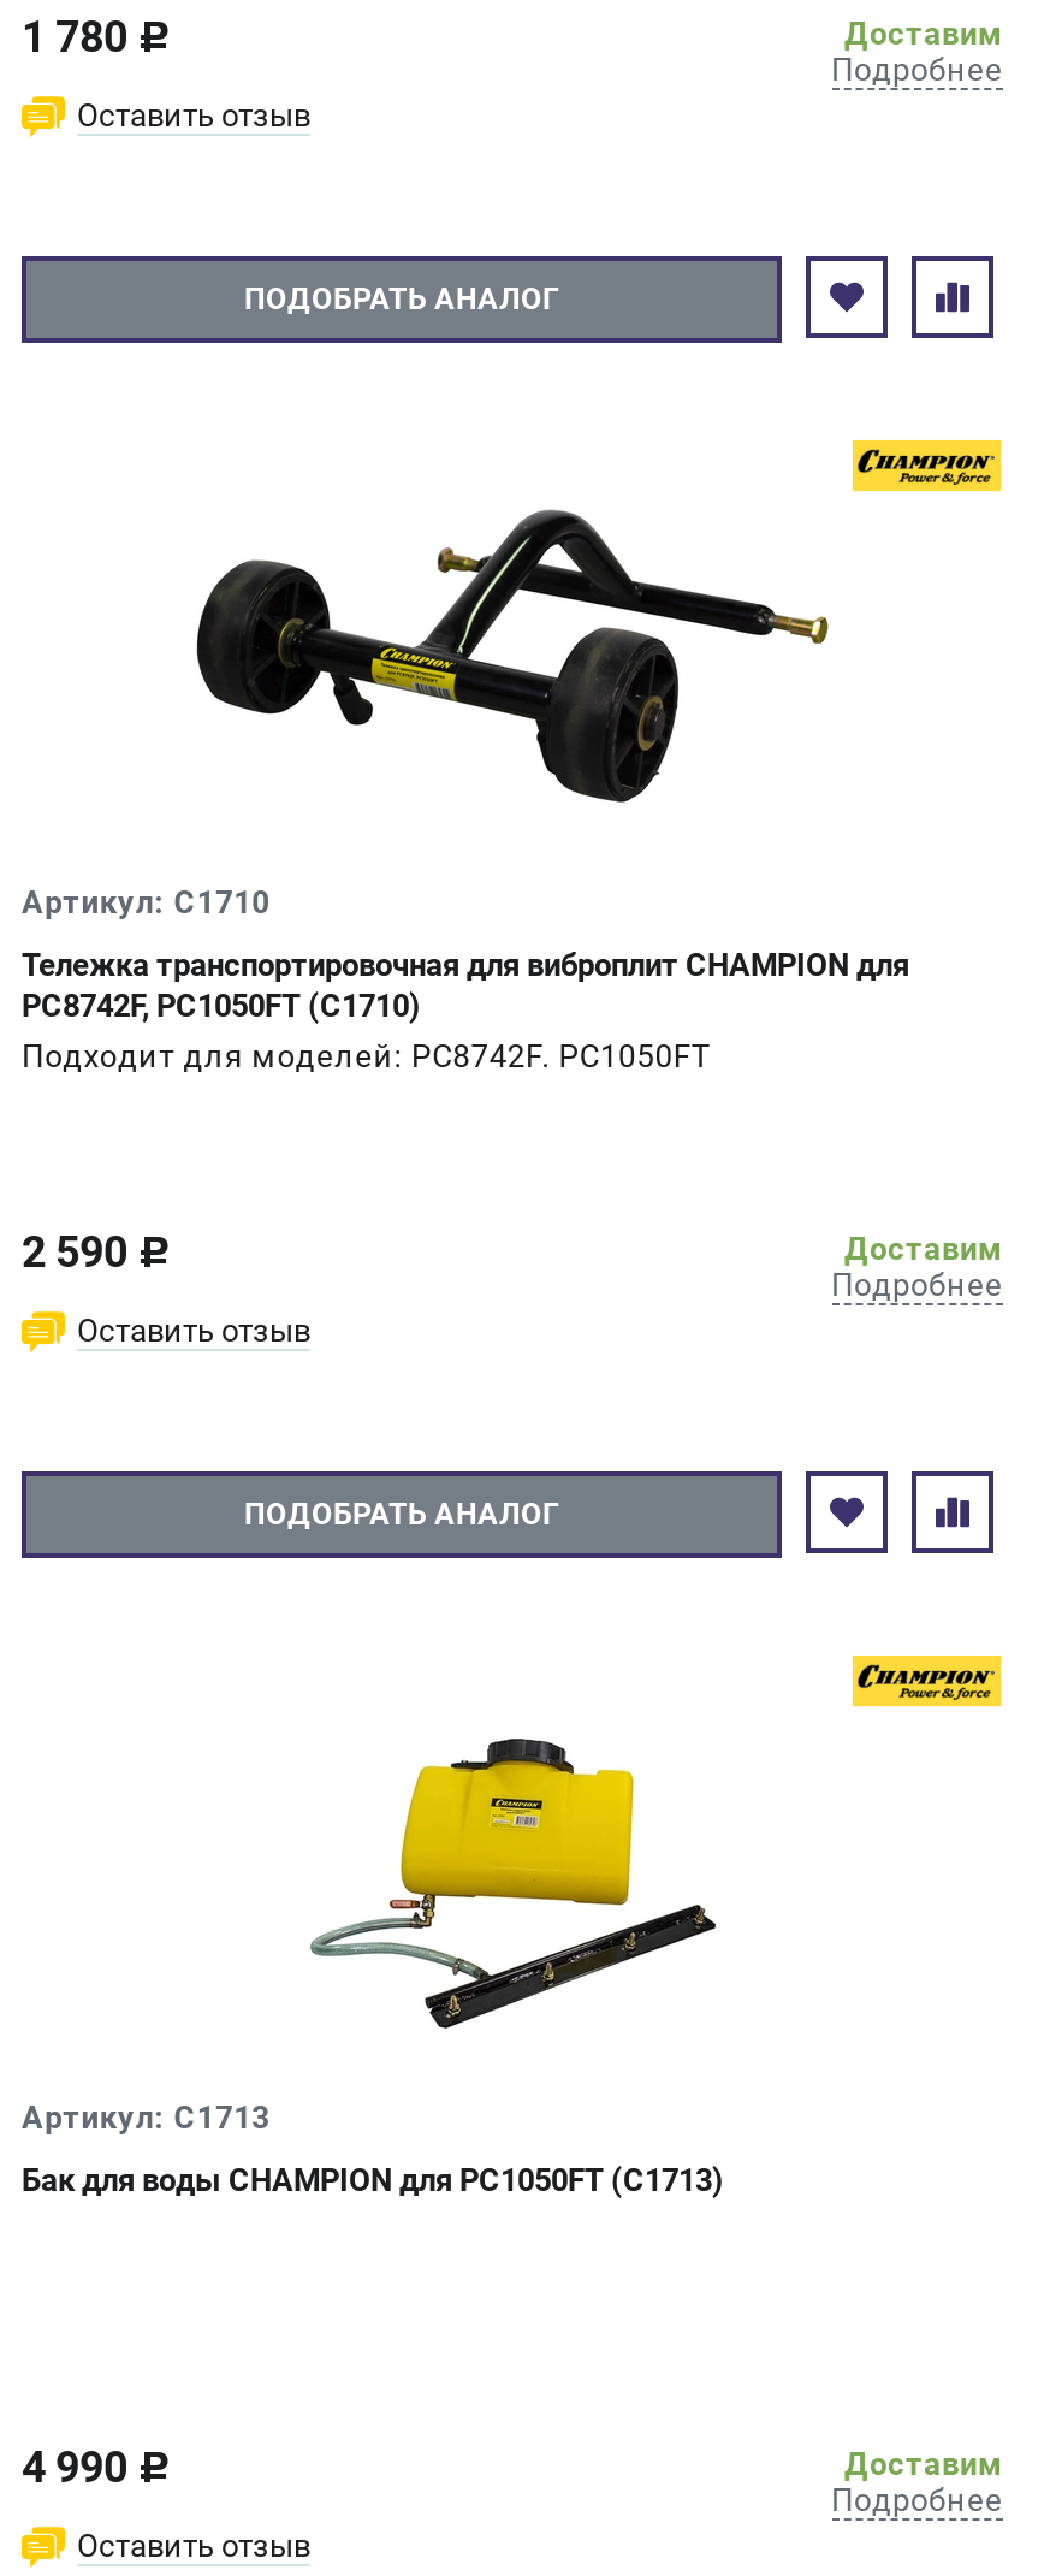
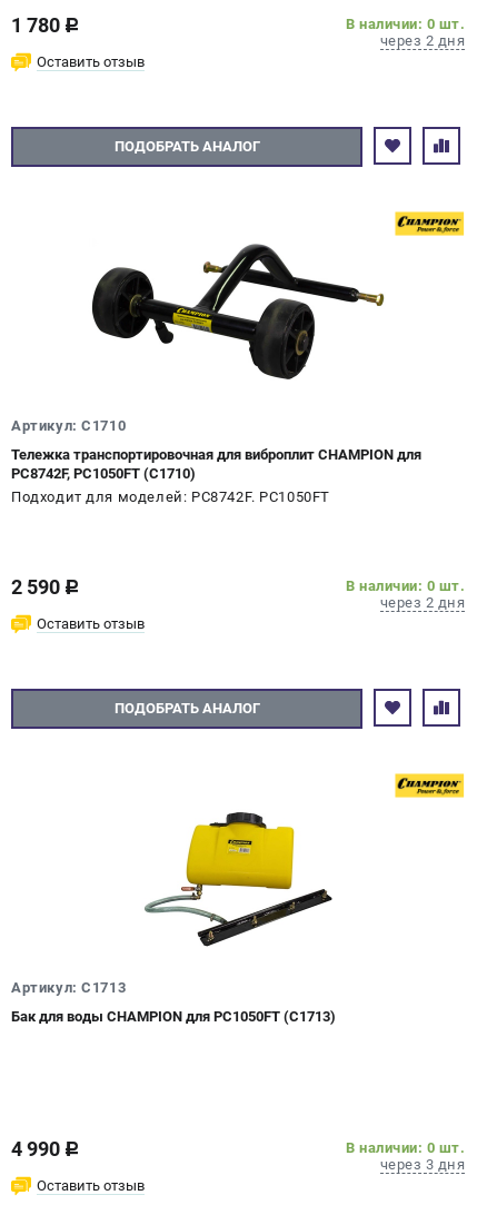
[831,15,1003,87] Доставим | Подробнее -> [346,15,465,49] В наличии: 0 шт. | через 2 дня
[831,1230,1003,1303] Доставим | Подробнее -> [346,577,465,611] В наличии: 0 шт. | через 2 дня
[831,2446,1003,2518] Доставим | Подробнее -> [346,1139,465,1173] В наличии: 0 шт. | через 3 дня

